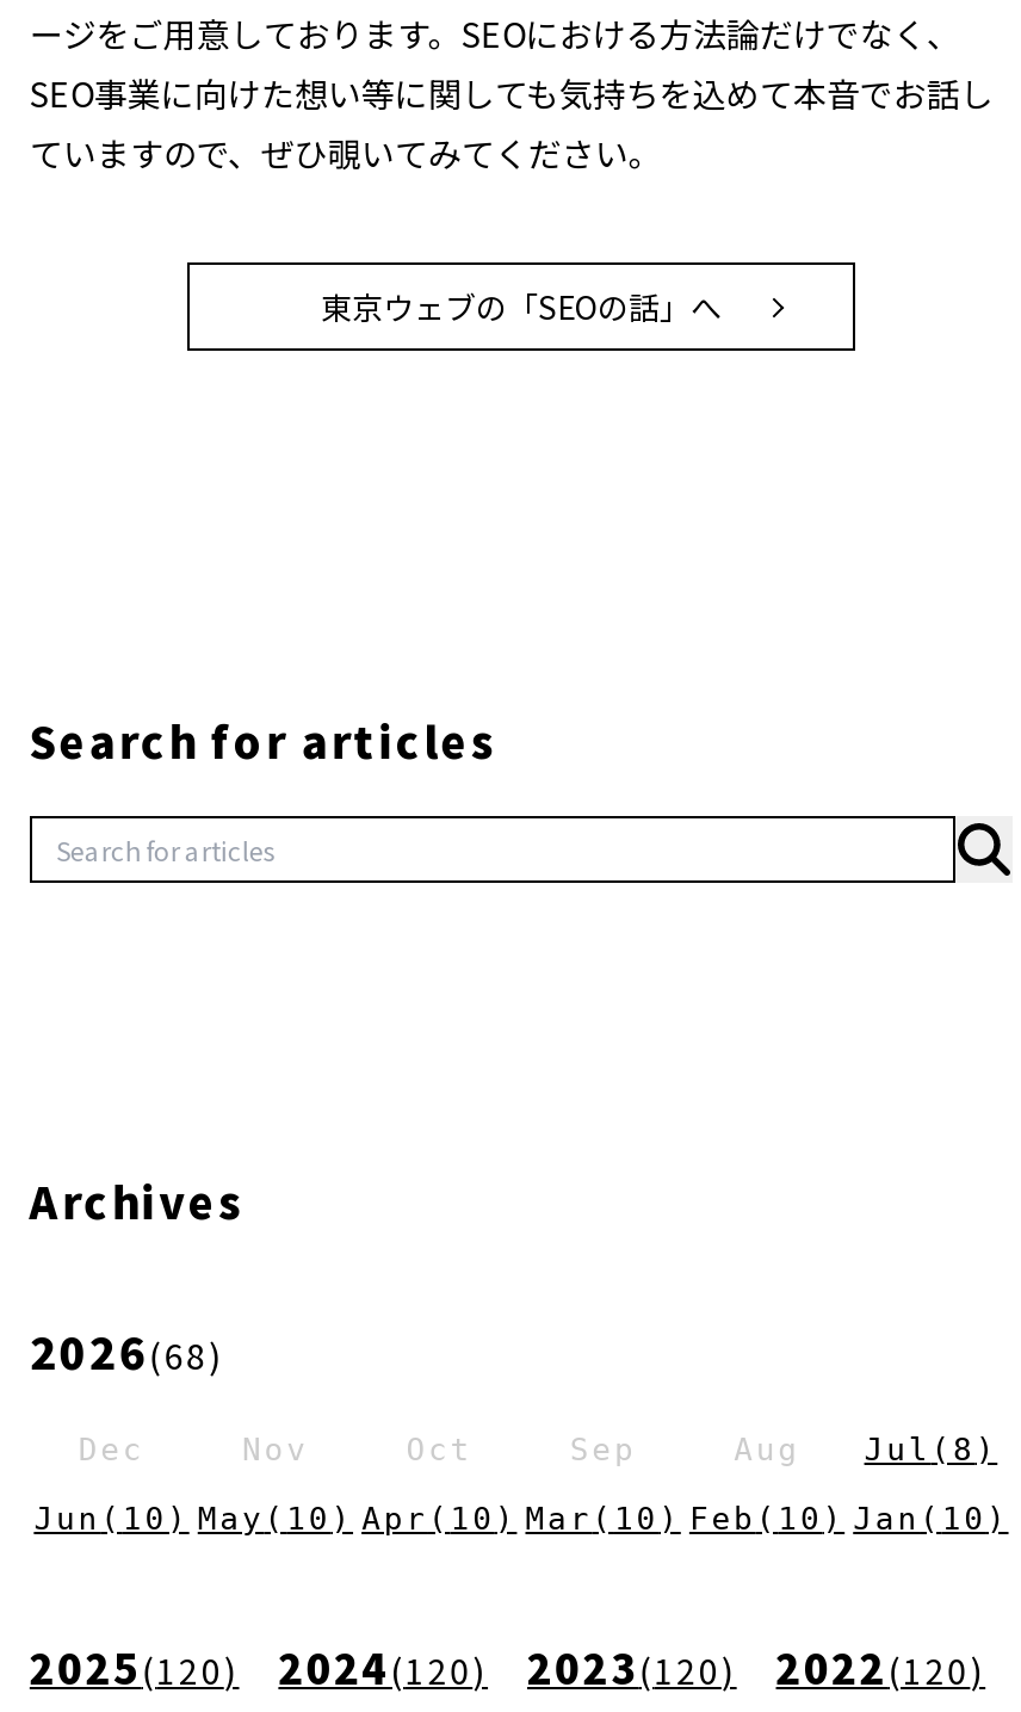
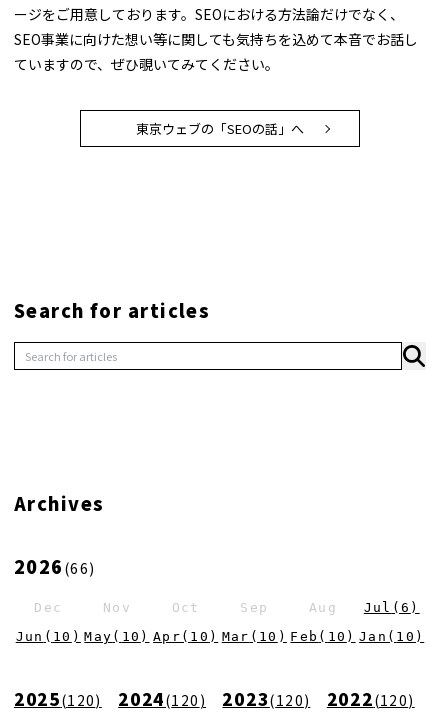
[30,1319,224,1381] 2026(68) -> [14,553,95,579] 2026(66)
[734,1431,997,1467] Aug Jul (8) -> [309,600,420,615] Aug Jul (6)

